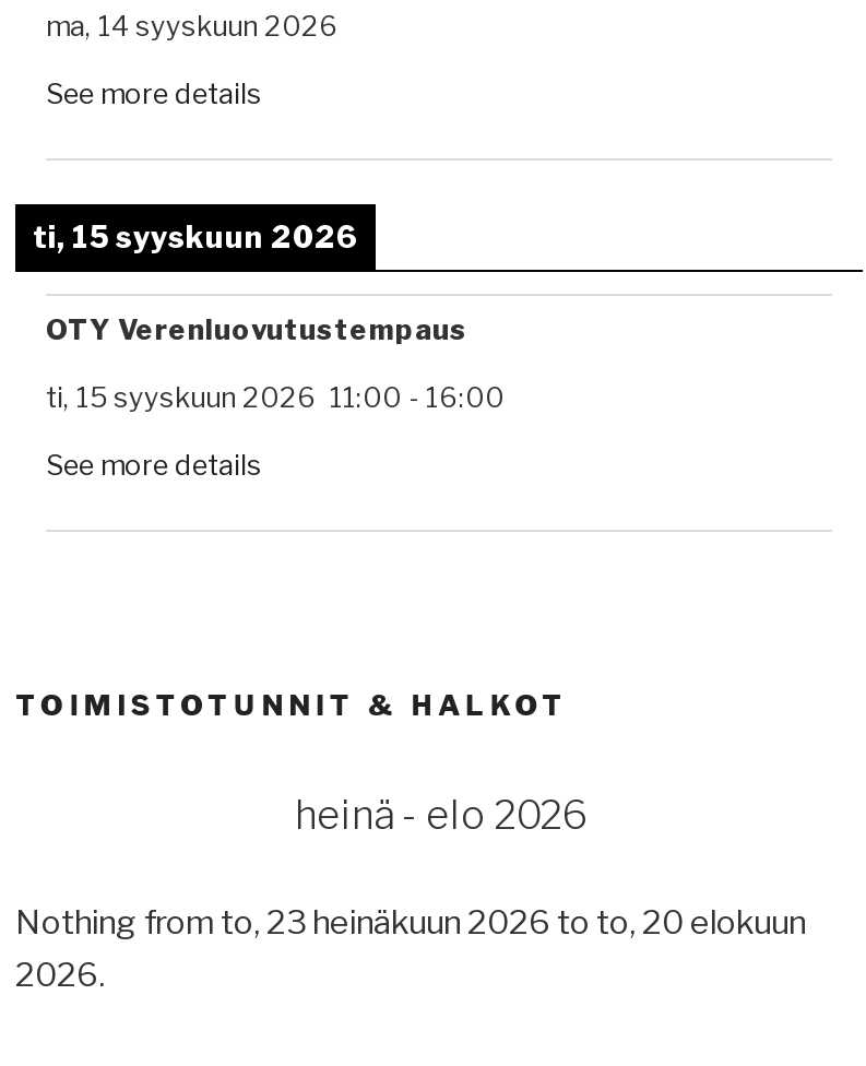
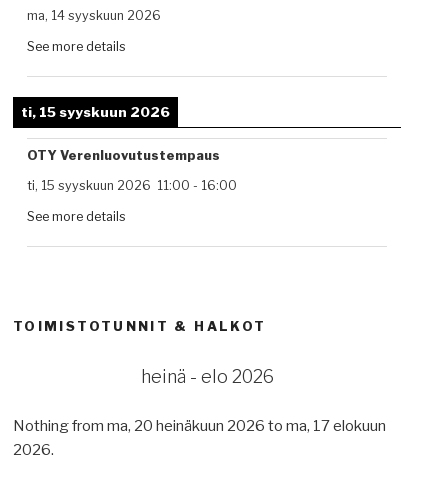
[15,904,806,943] Nothing from to, 23 heinäkuun 2026 to to, 20 elokuun -> [13,417,386,435] Nothing from ma, 20 heinäkuun 2026 to ma, 17 elokuun

